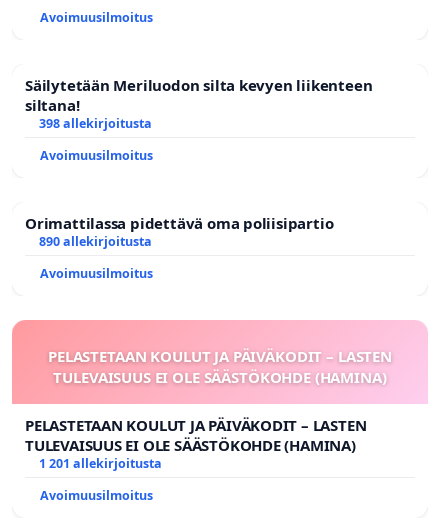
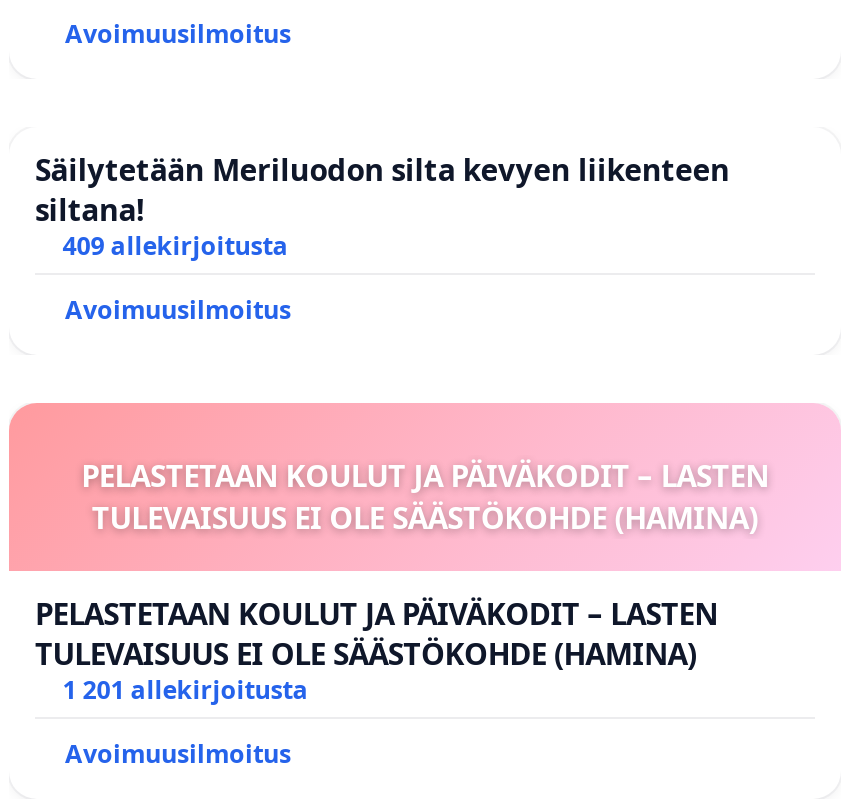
[25,115,333,250] 398 allekirjoitusta | Avoimuusilmoitus | Orimattilassa pidettävä oma poliisipartio | 890 allekirjoitusta -> [63,229,289,263] 409 allekirjoitusta

